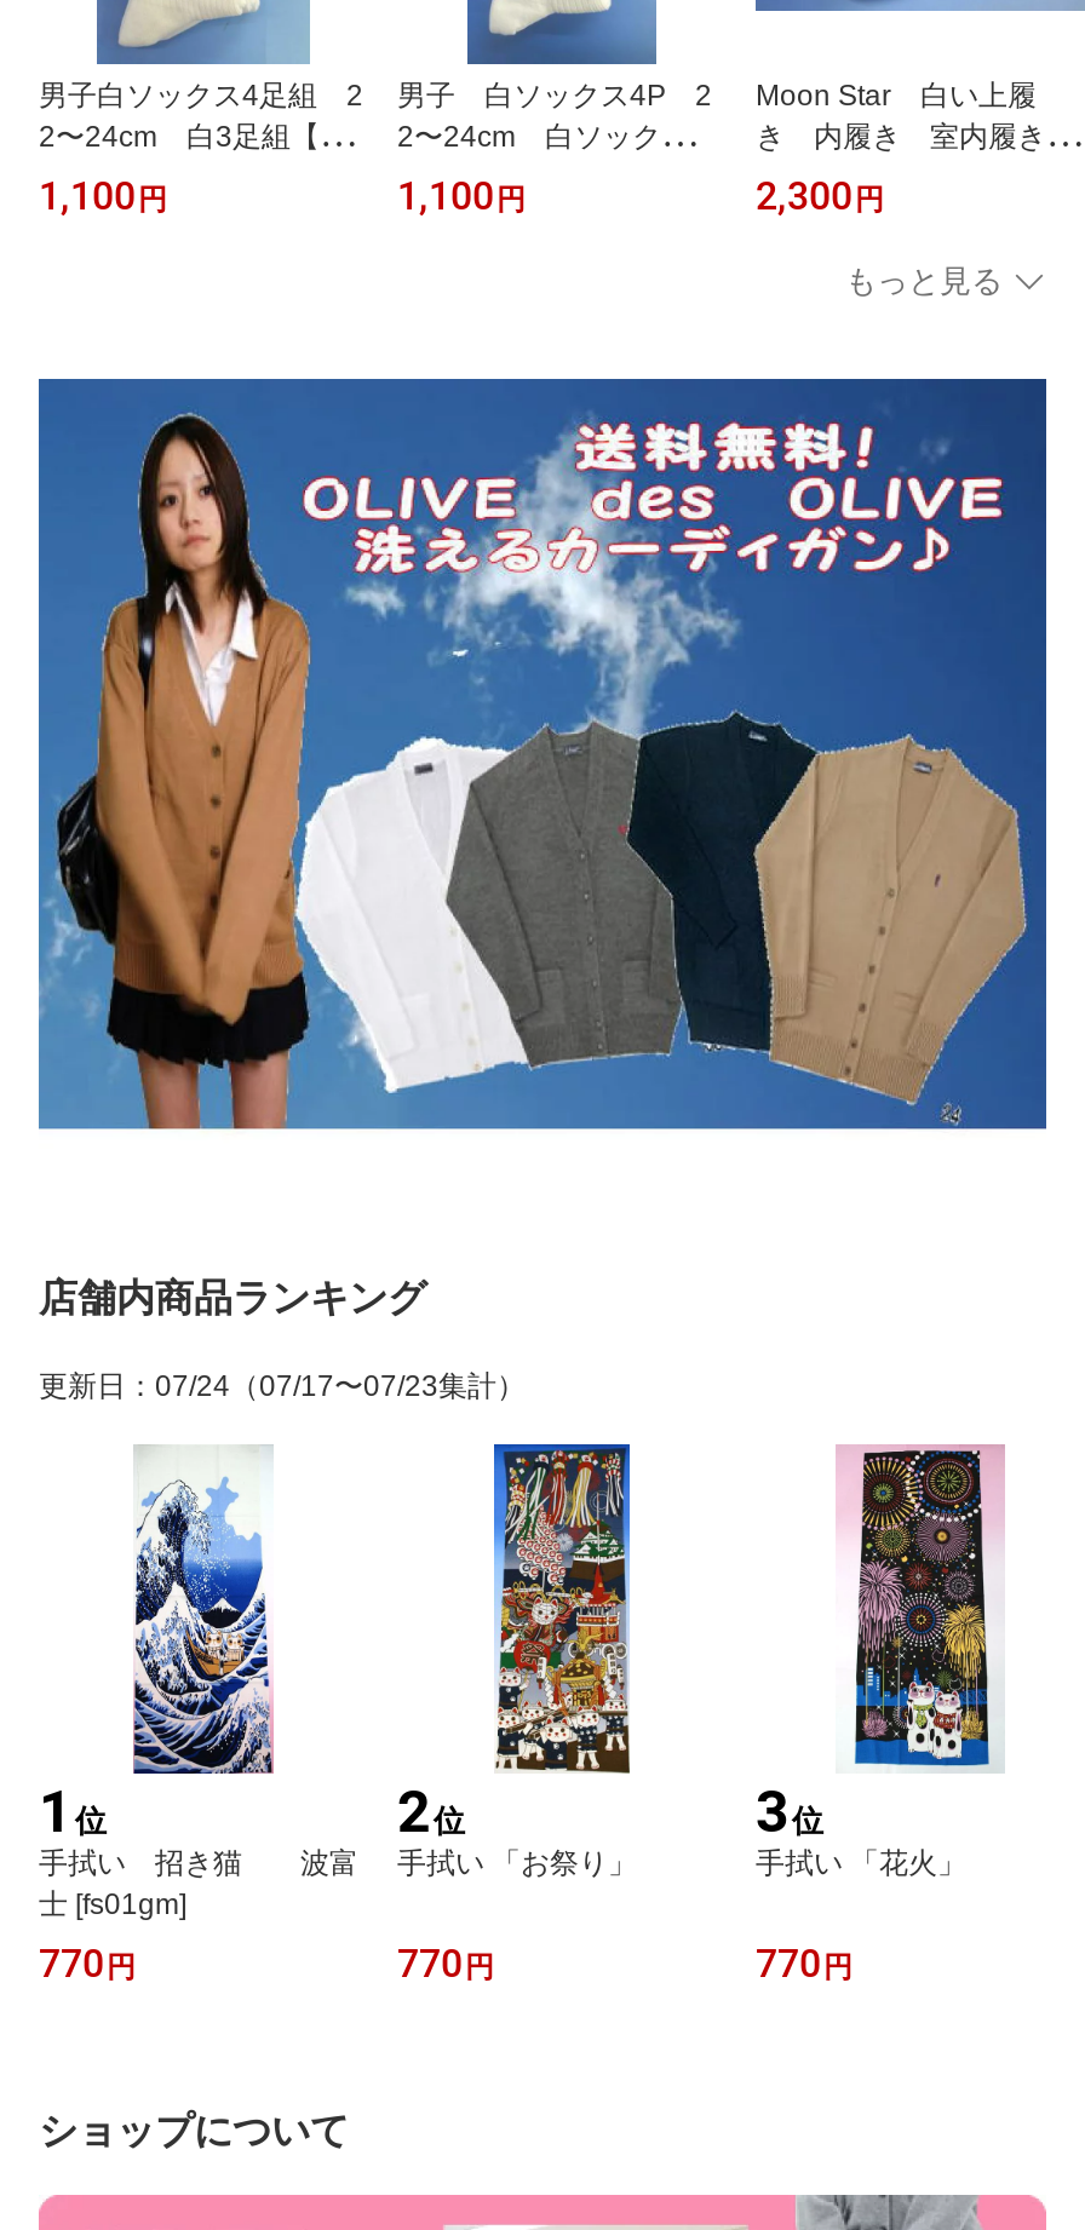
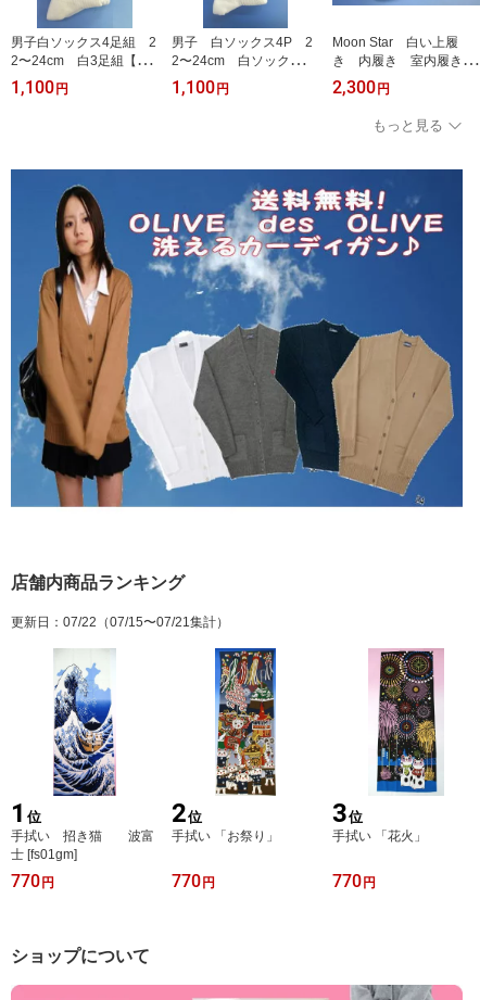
[39,1370,526,1404] 更新日：07/24（07/17〜07/23集計） -> [11,614,229,629] 更新日：07/22（07/15〜07/21集計）

